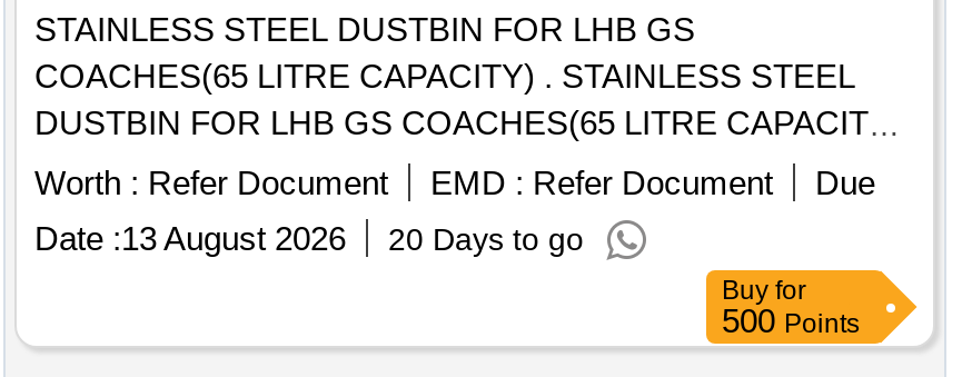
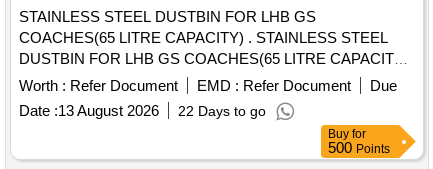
[34,220,584,257] Date : 13 August 2026 20 Days to go -> [19,102,266,119] Date : 13 August 2026 22 Days to go

